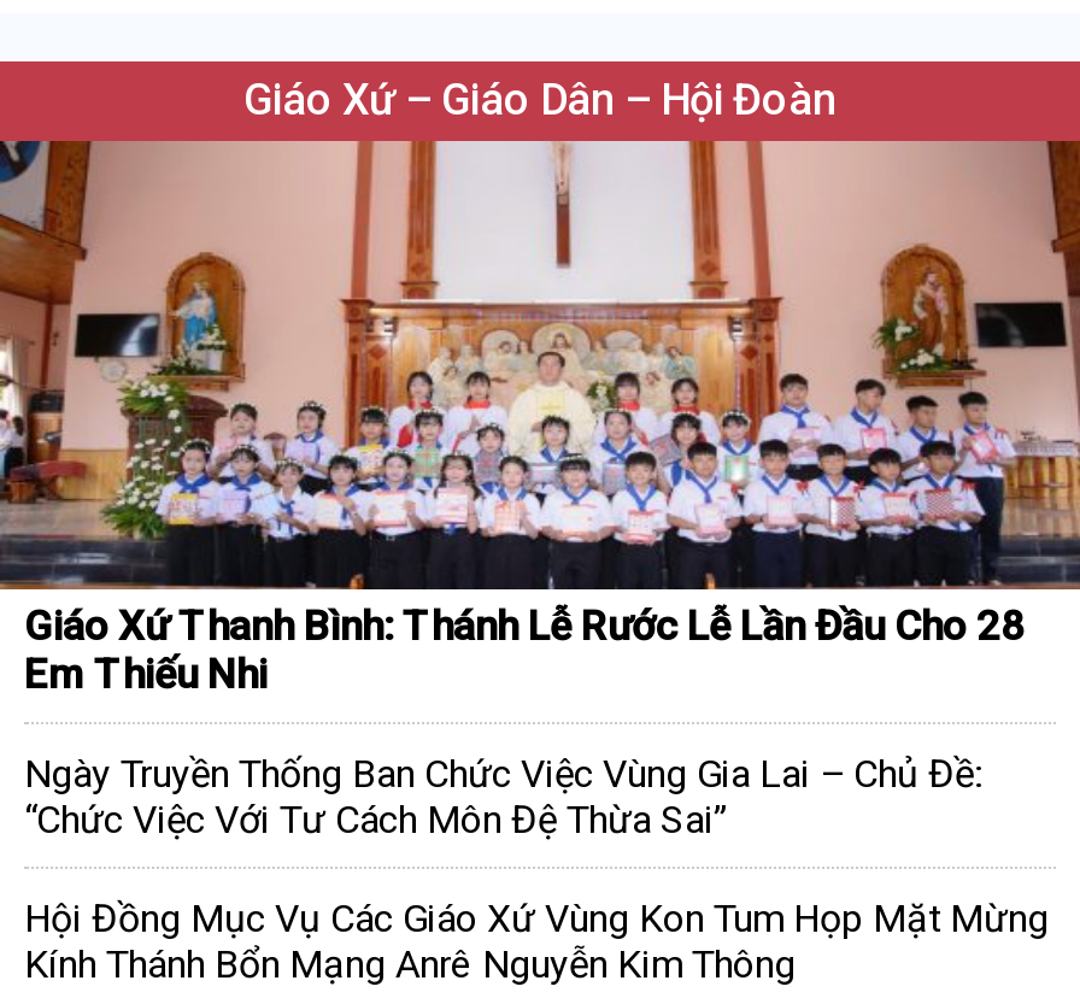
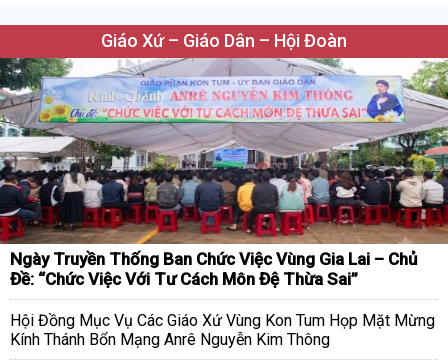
[7,140,1073,841] [image] | Giáo Xứ Thanh Bình: Thánh Lễ Rước Lễ Lần Đầu Cho 28 | Em Thiếu Nhi | Ngày Truyền Thống Ban Chức Việc Vùng Gia Lai – Chủ Đề: | “Chức Việc Với Tư Cách Môn Đệ Thừa Sai” -> [3,57,445,289] [image] | Ngày Truyền Thống Ban Chức Việc Vùng Gia Lai – Chủ | Đề: “Chức Việc Với Tư Cách Môn Đệ Thừa Sai”

